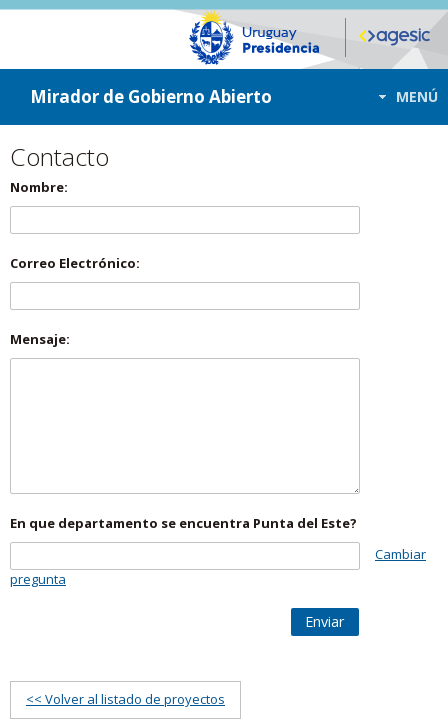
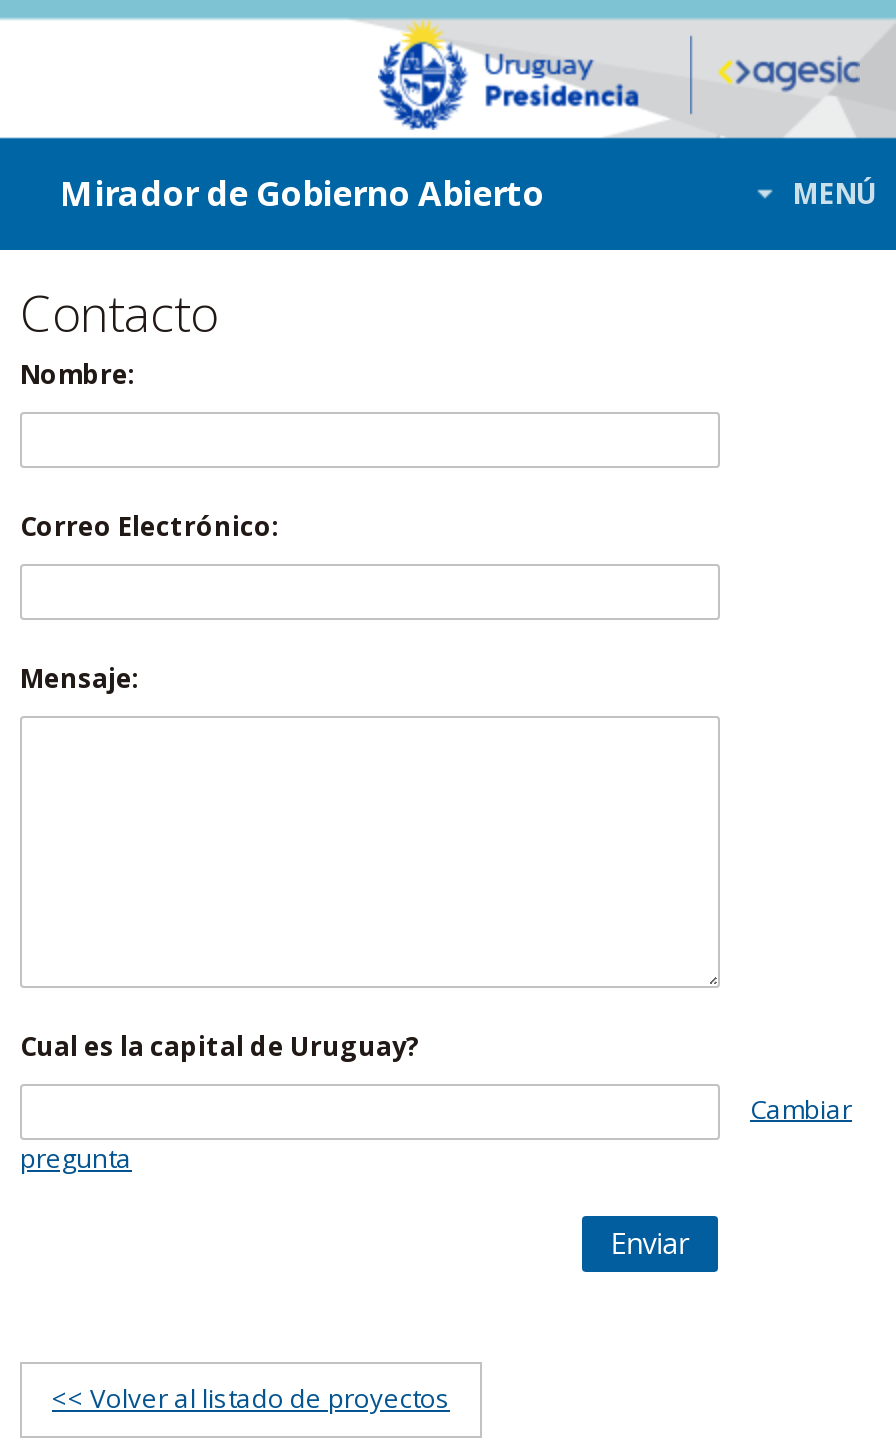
[10,514,357,532] En que departamento se encuentra Punta del Este? -> [20,1028,420,1064] Cual es la capital de Uruguay?

